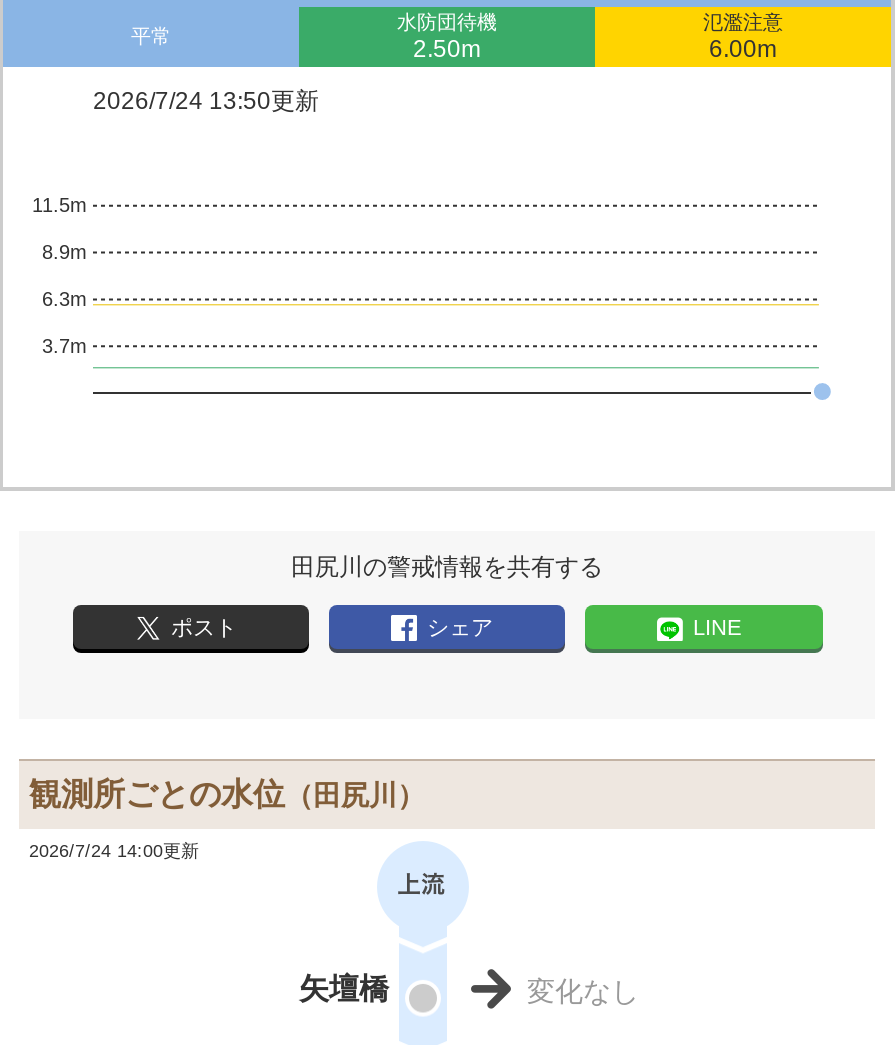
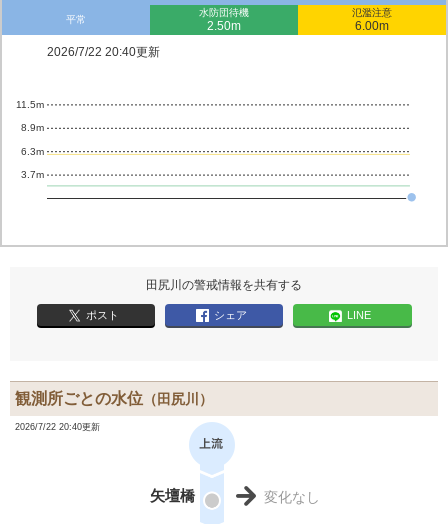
[93,87,319,115] 2026/7/24 13:50更新 -> [47,45,160,59] 2026/7/22 20:40更新
[29,841,199,861] 2026/7/24 14:00更新 -> [15,422,100,432] 2026/7/22 20:40更新

